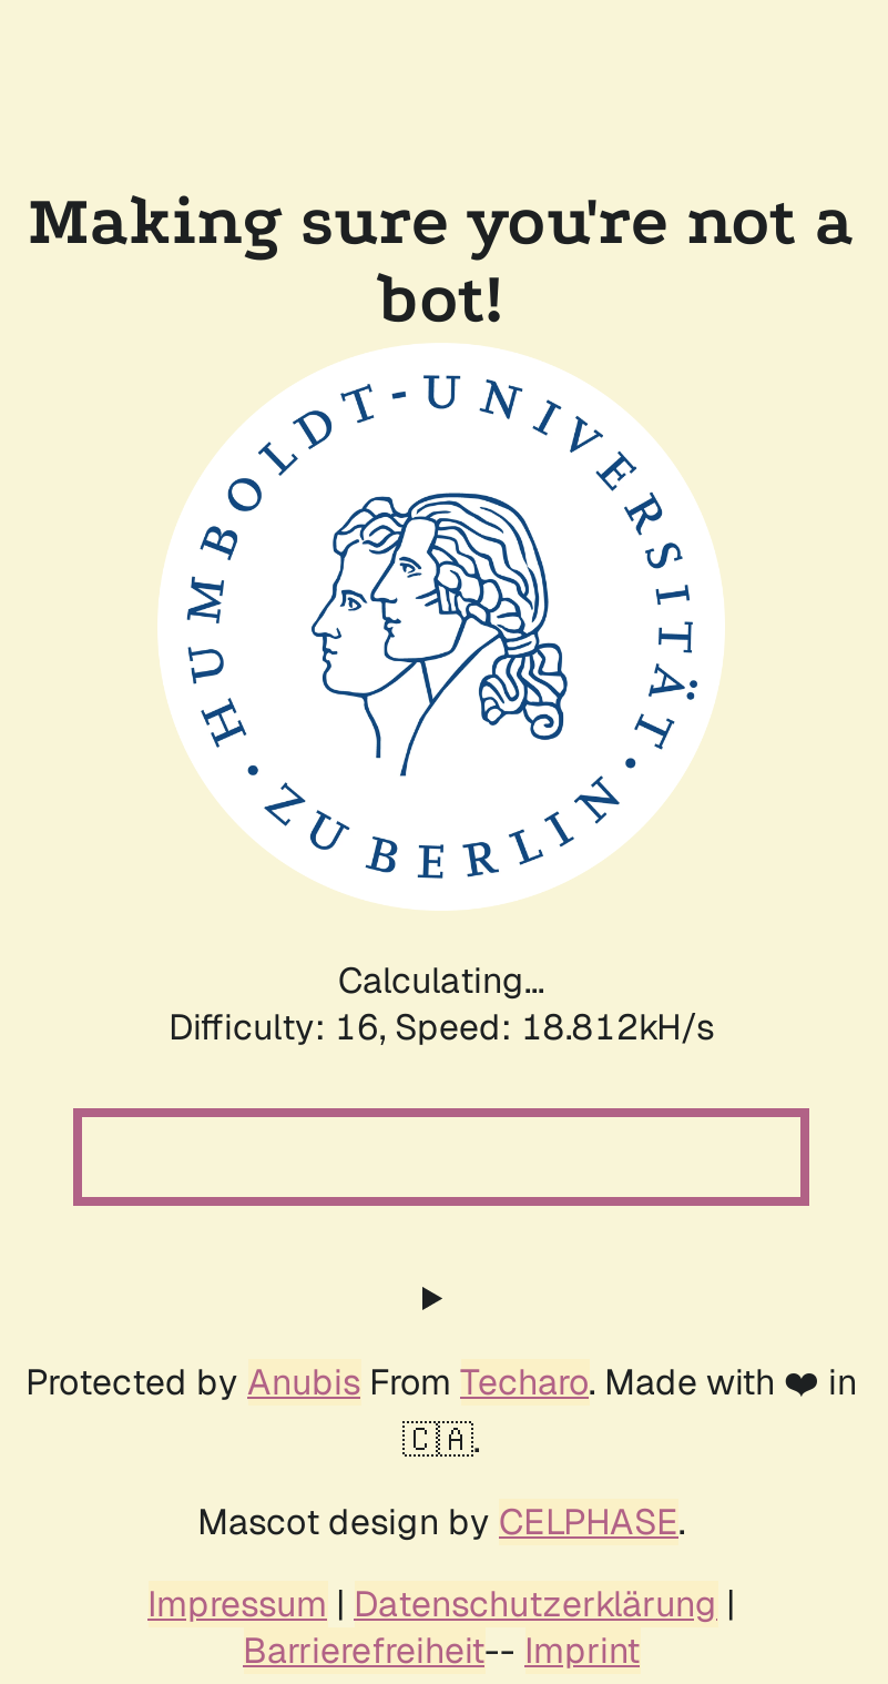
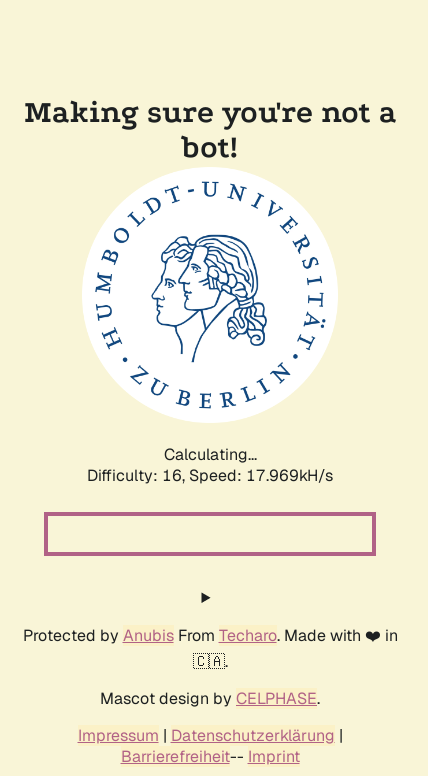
[169,1004,714,1051] Difficulty: 16, Speed: 18.812kH/s -> [87,465,333,486] Difficulty: 16, Speed: 17.969kH/s

